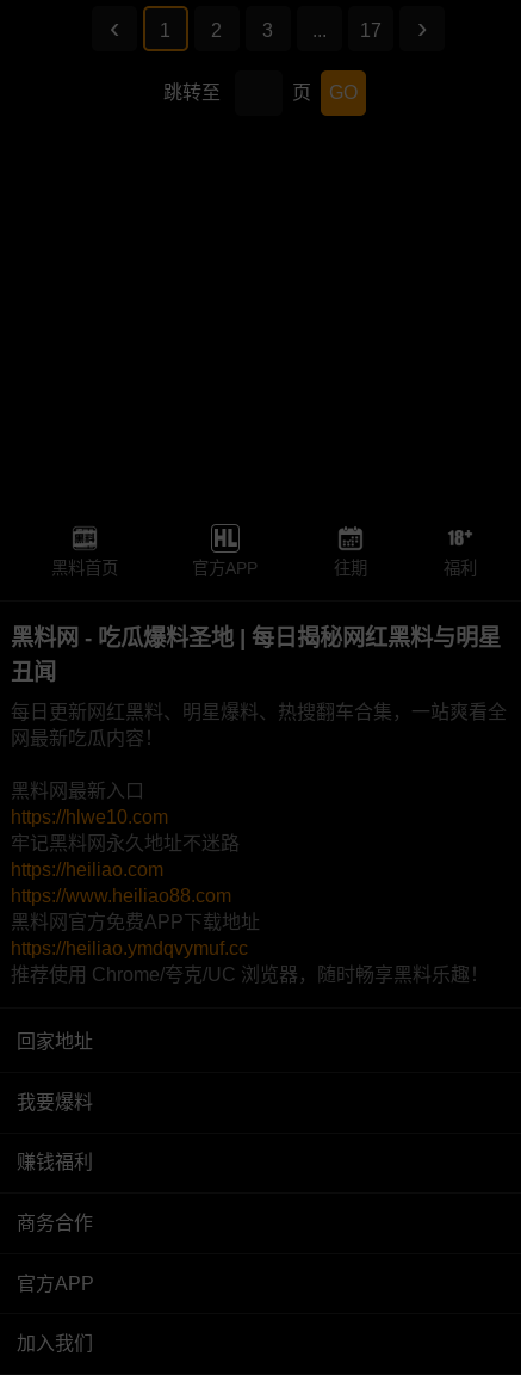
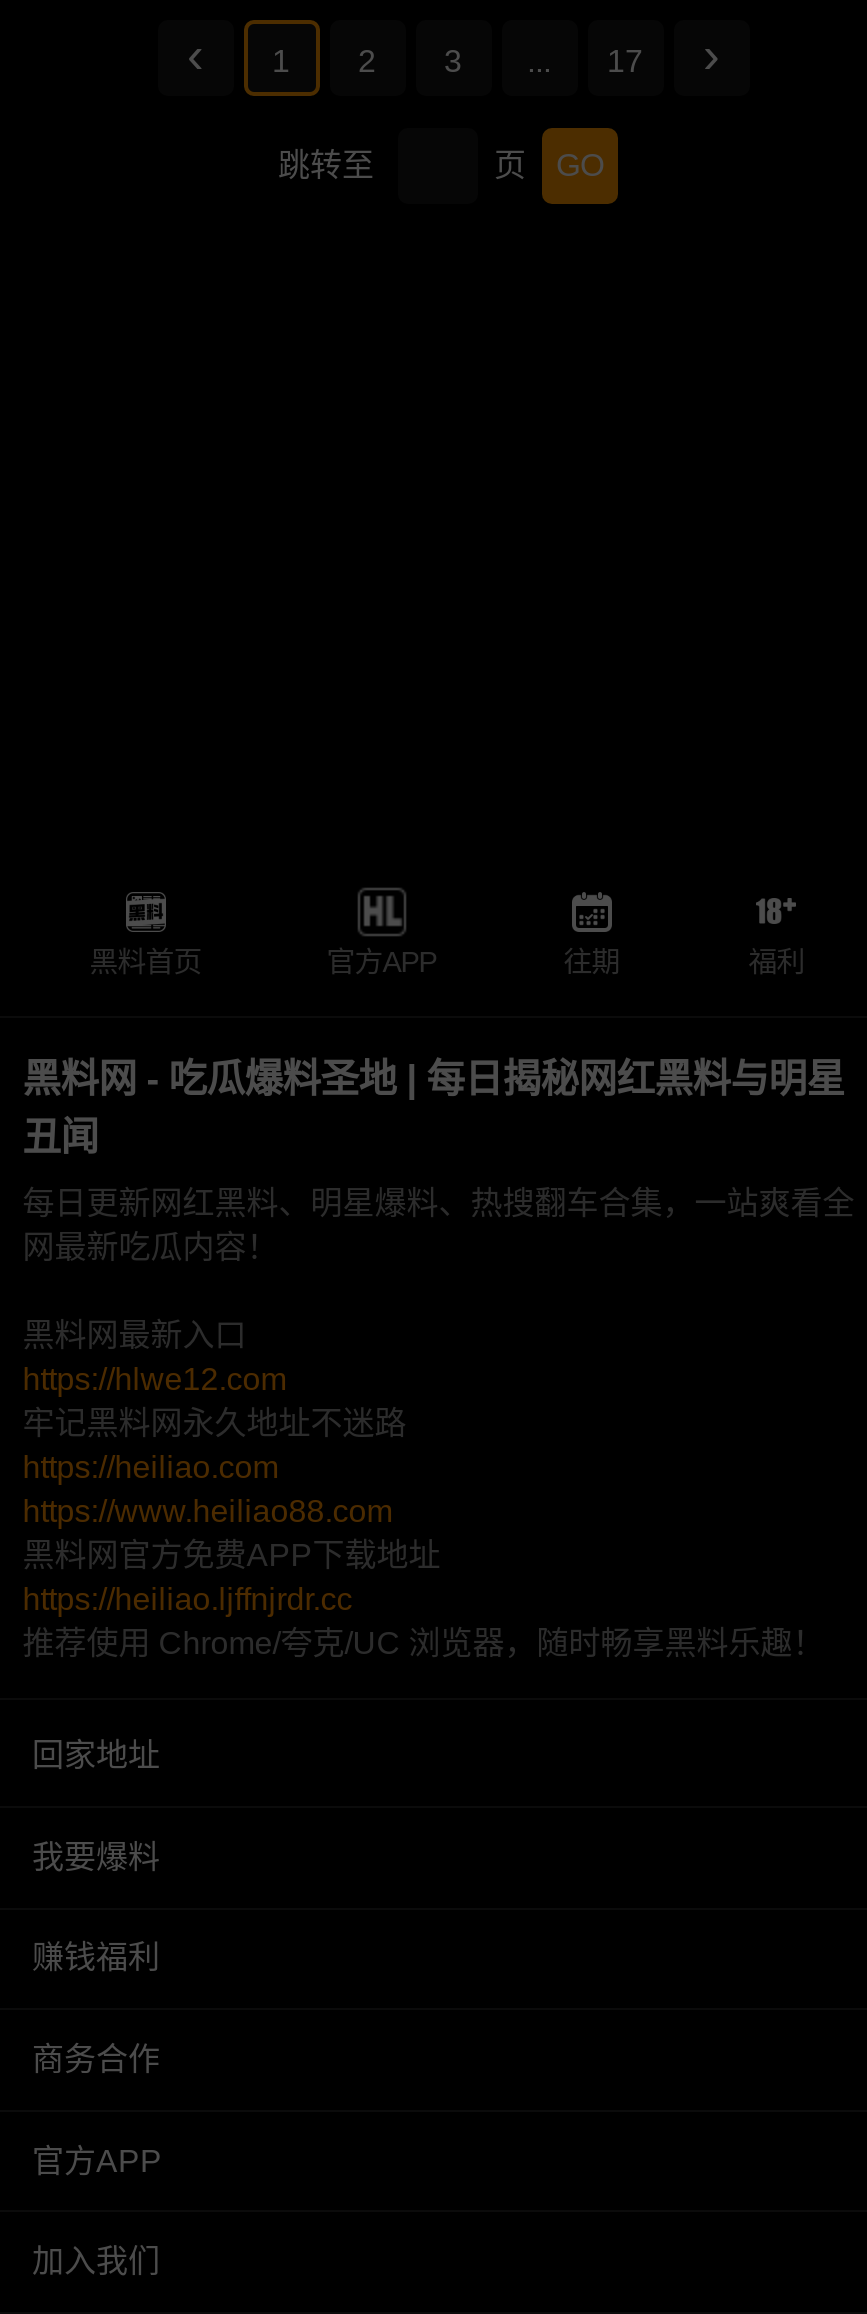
[11,807,168,828] https://hlwe10.com -> [22,1363,286,1397] https://hlwe12.com
[11,939,248,959] https://heiliao.ymdqvymuf.cc -> [22,1583,352,1617] https://heiliao.ljffnjrdr.cc

